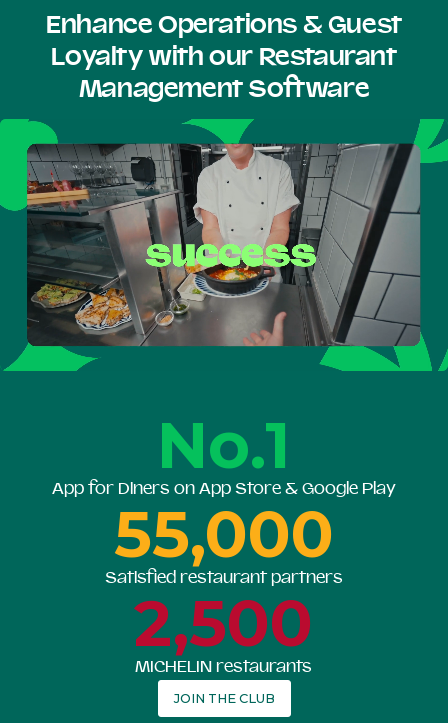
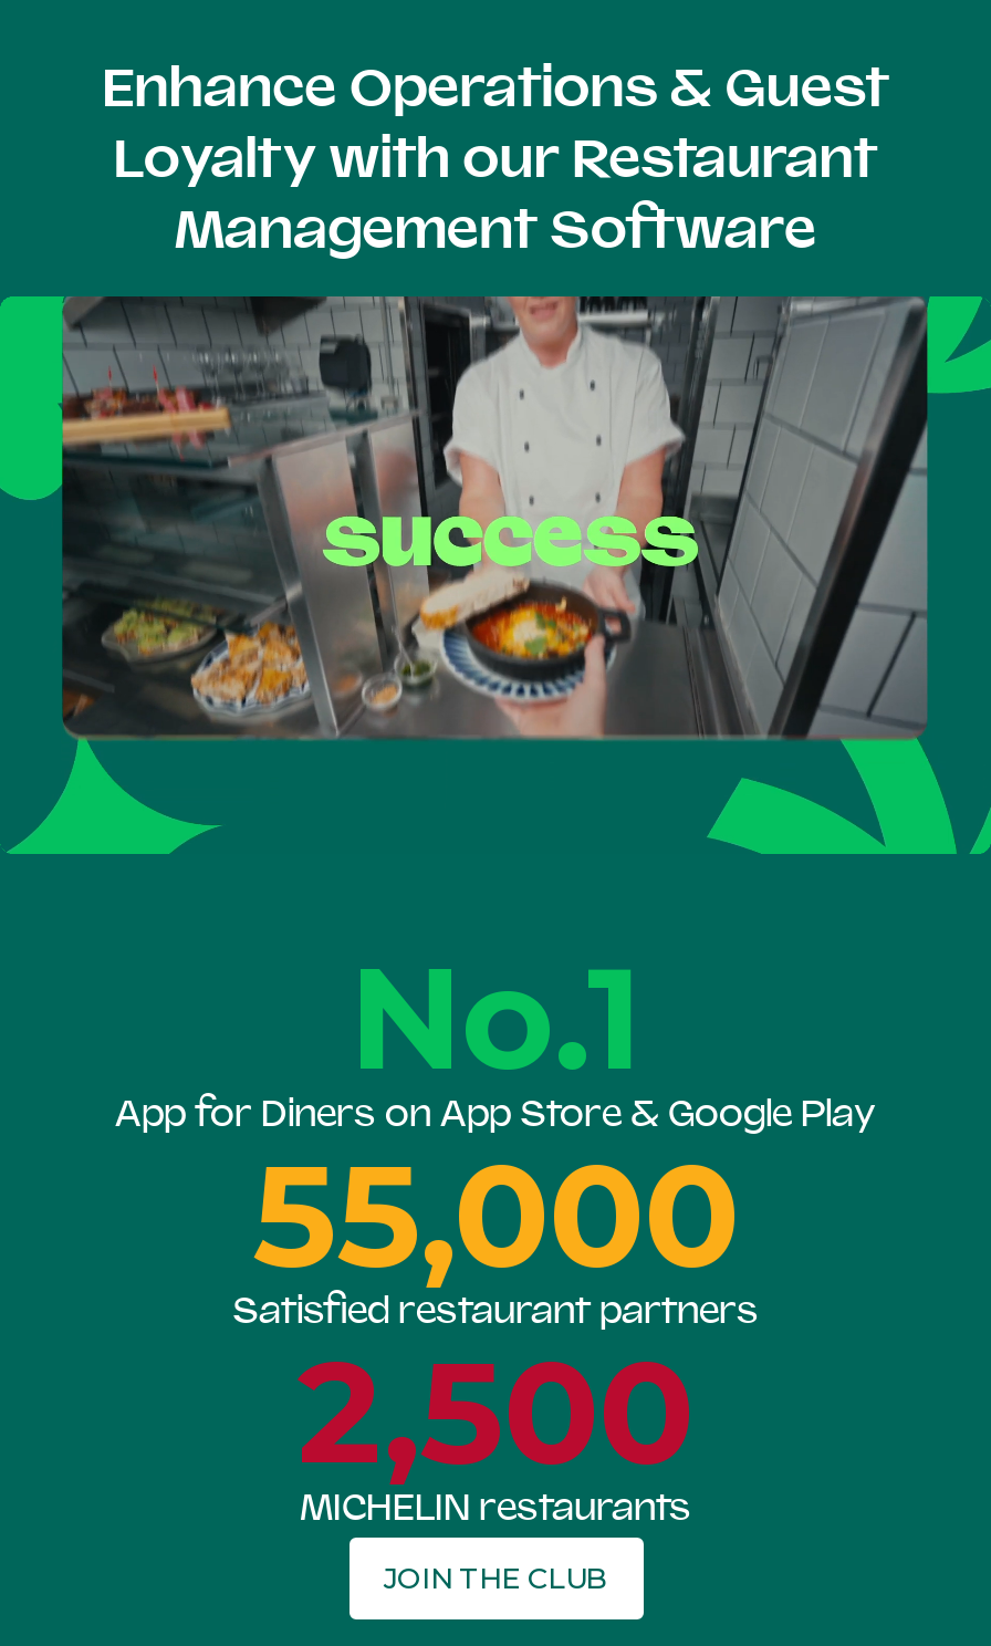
[26,119,421,347] [image] -> [60,294,931,799] [image]

